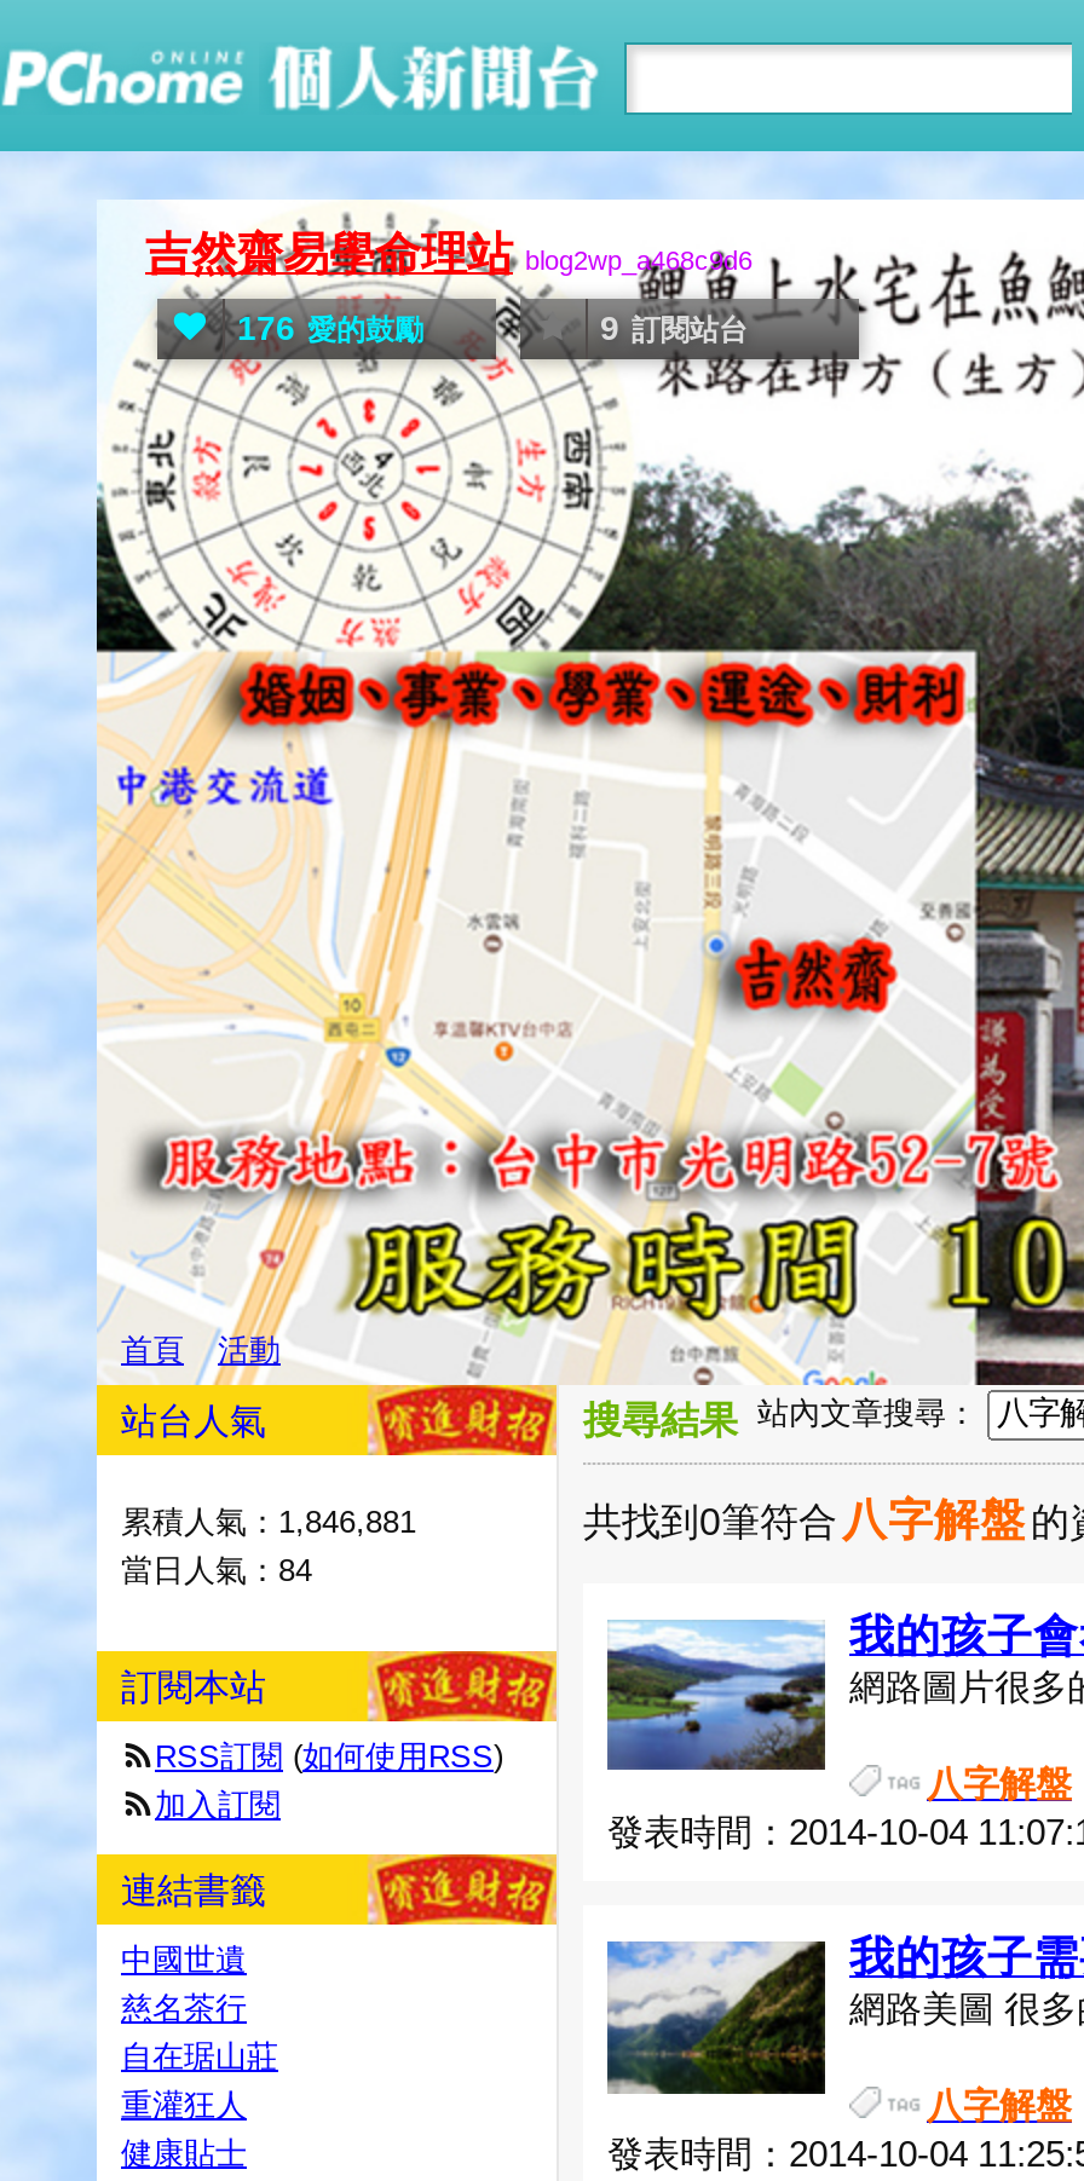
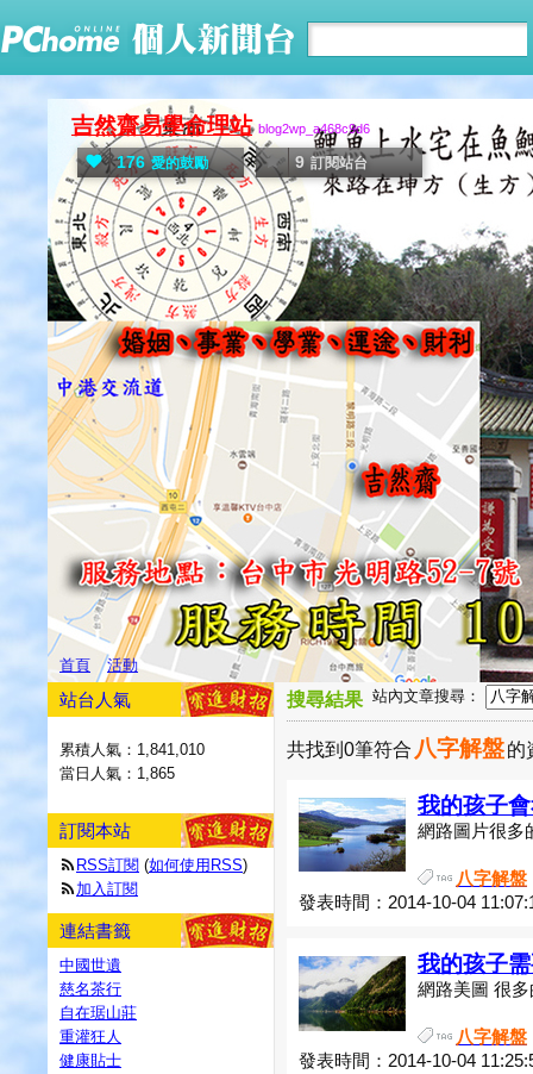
[121,1504,416,1540] 累積人氣：1,846,881 -> [59,741,205,758] 累積人氣：1,841,010
[121,1552,312,1588] 當日人氣：84 -> [59,764,175,782] 當日人氣：1,865

